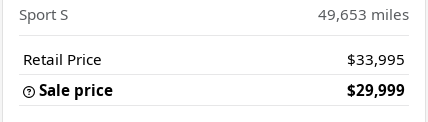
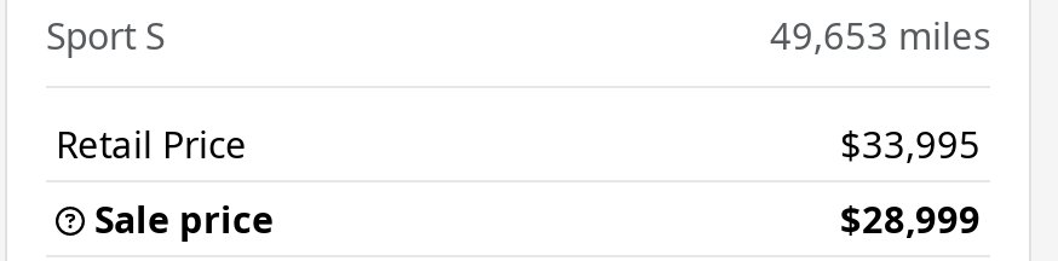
[347,80,405,100] $29,999 -> [840,193,981,242] $28,999

